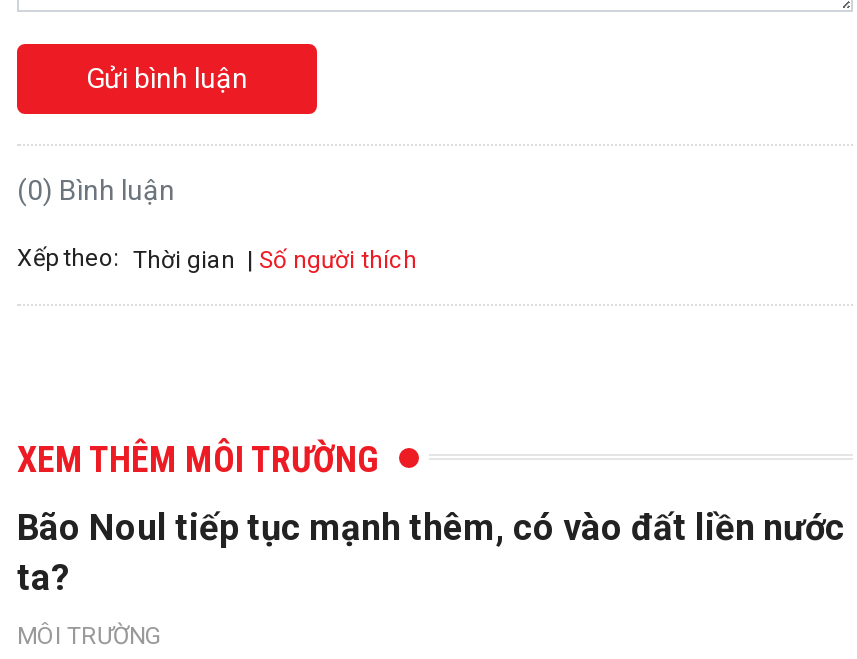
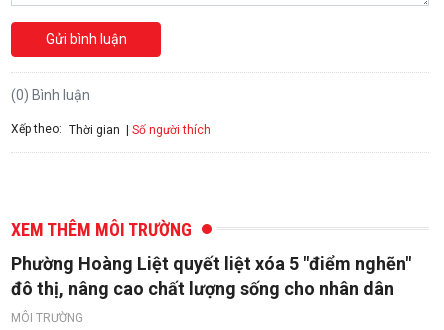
[17,505,845,597] Bão Noul tiếp tục mạnh thêm, có vào đất liền nước | ta? -> [11,253,411,299] Phường Hoàng Liệt quyết liệt xóa 5 "điểm nghẽn" | đô thị, nâng cao chất lượng sống cho nhân dân

